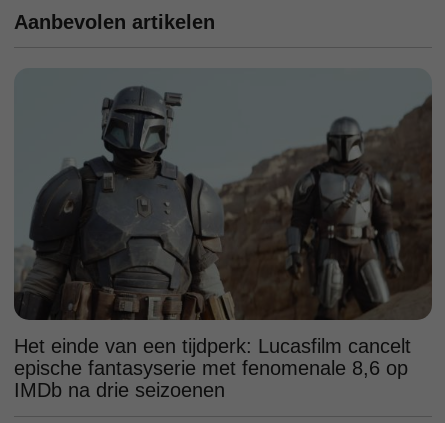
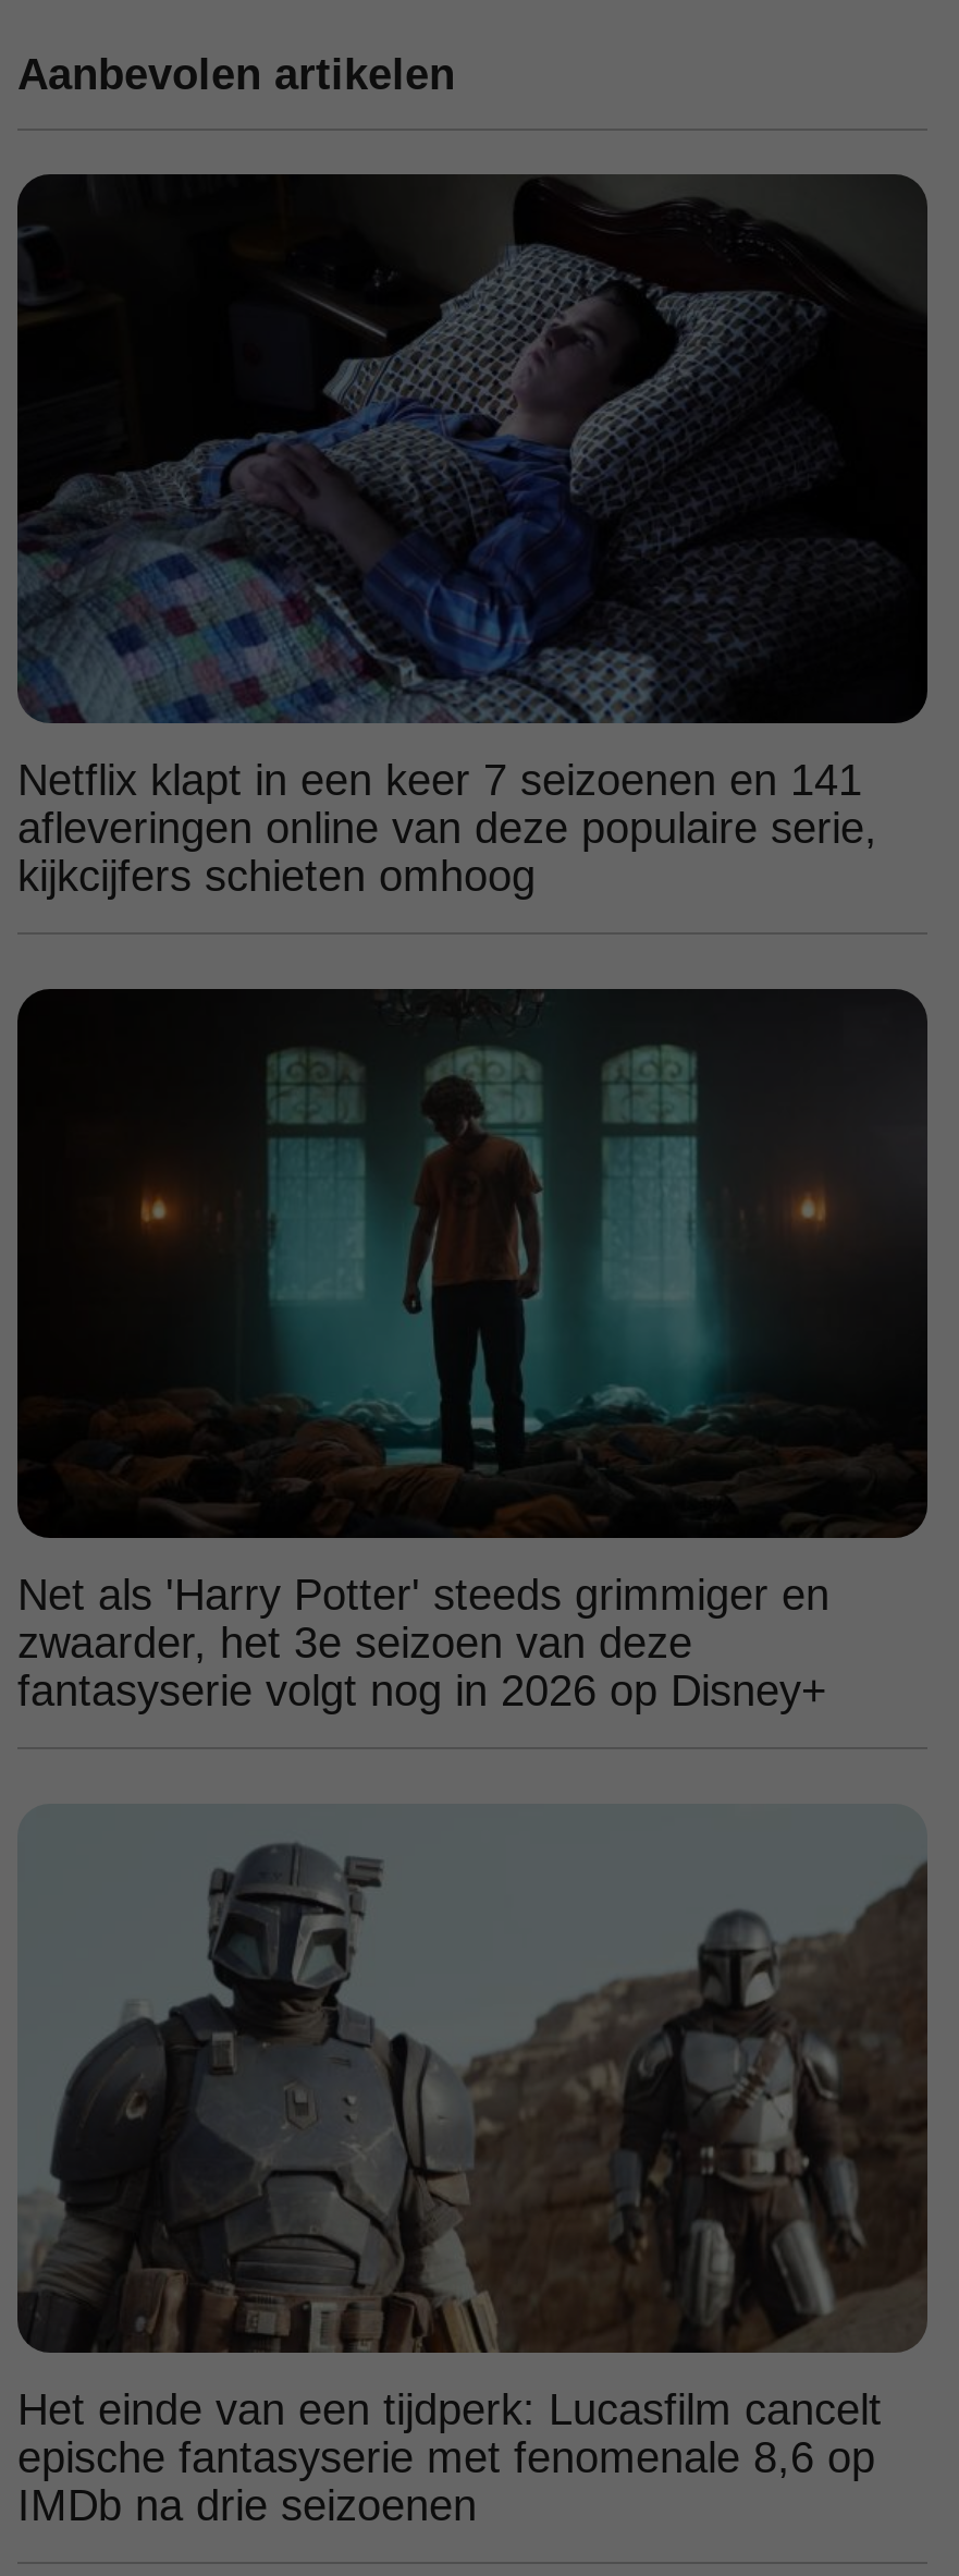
none -> [15,172,930,899] [image] | Netflix klapt in een keer 7 seizoenen en 141 | afleveringen online van deze populaire serie, | kijkcijfers schieten omhoog
none -> [15,987,930,1714] [image] | Net als 'Harry Potter' steeds grimmiger en | zwaarder, het 3e seizoen van deze | fantasyserie volgt nog in 2026 op Disney+

